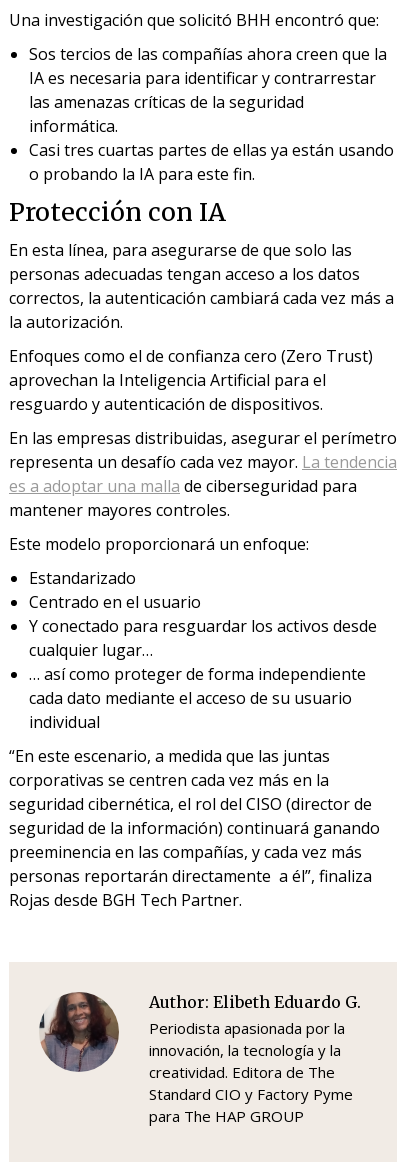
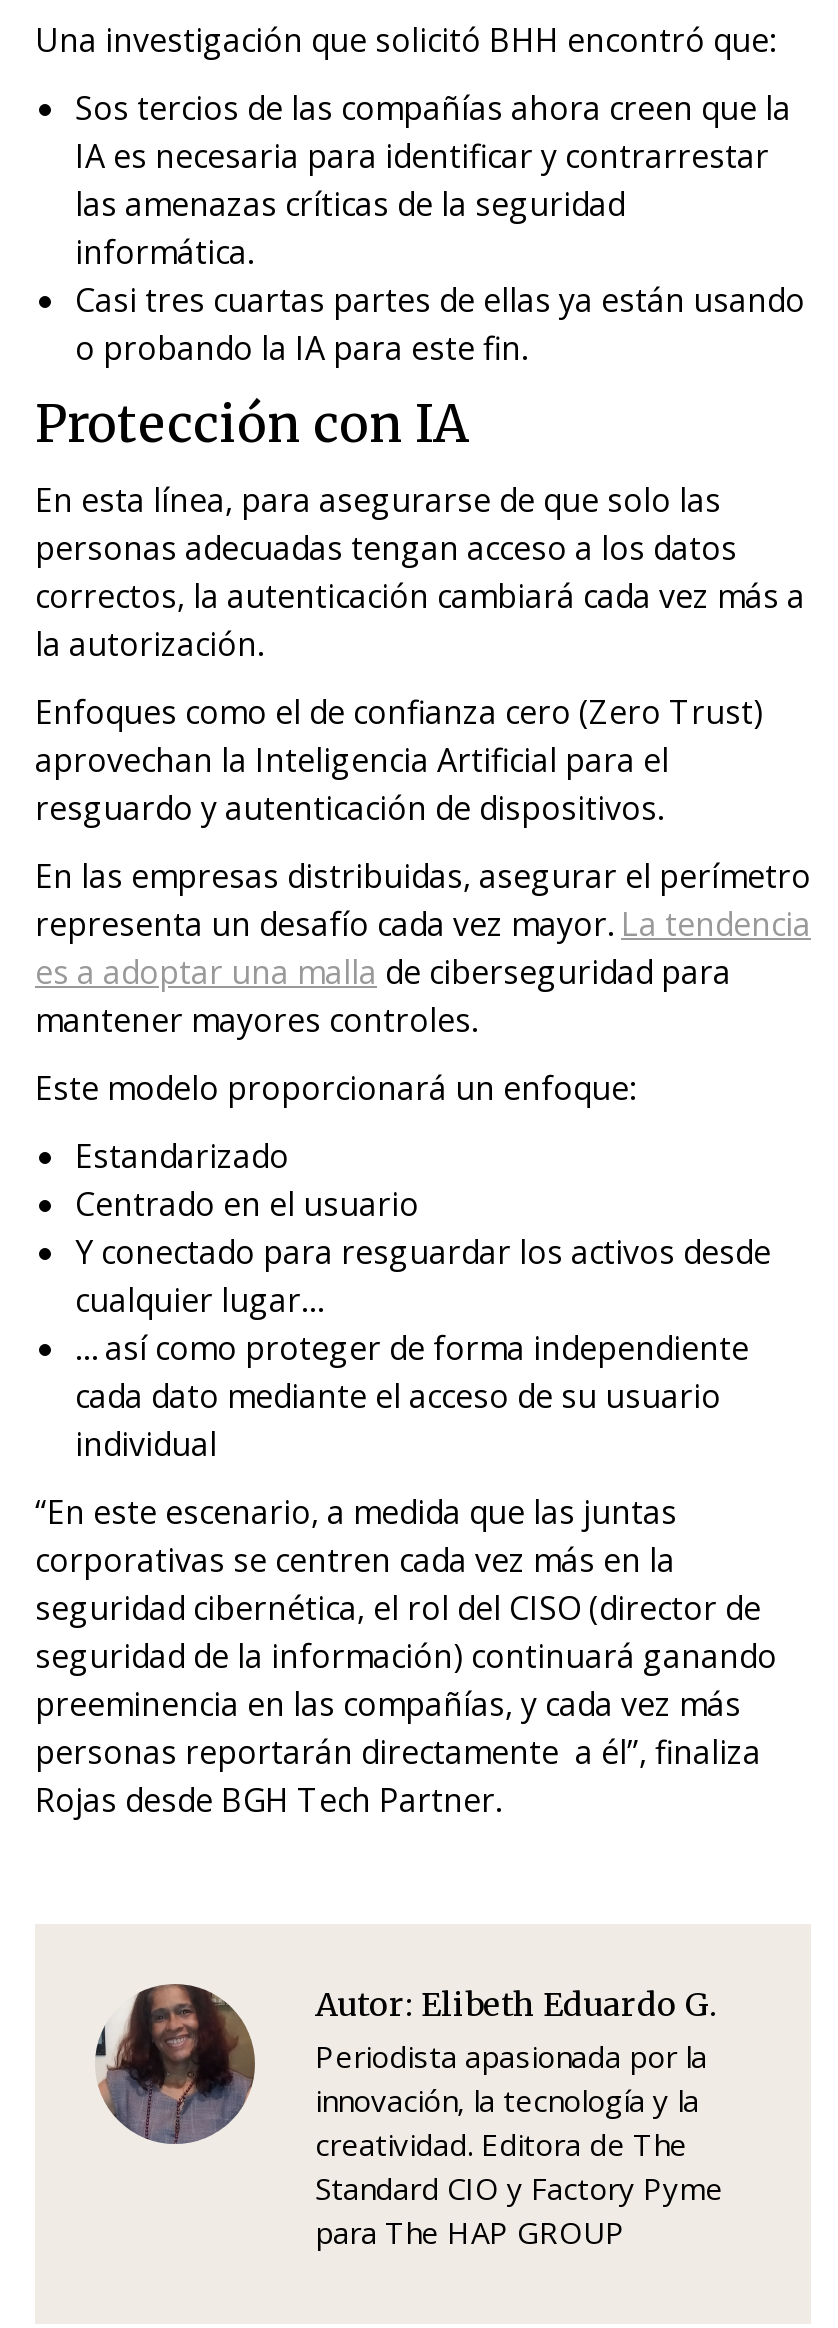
[149,992,361,1012] Author: Elibeth Eduardo G. -> [315,1984,717,2024] Autor: Elibeth Eduardo G.

